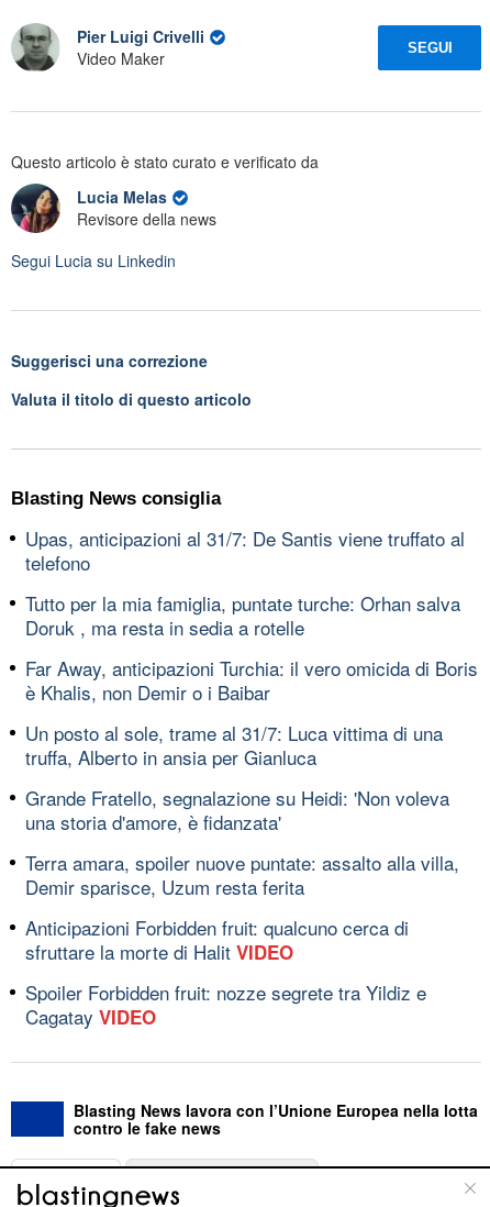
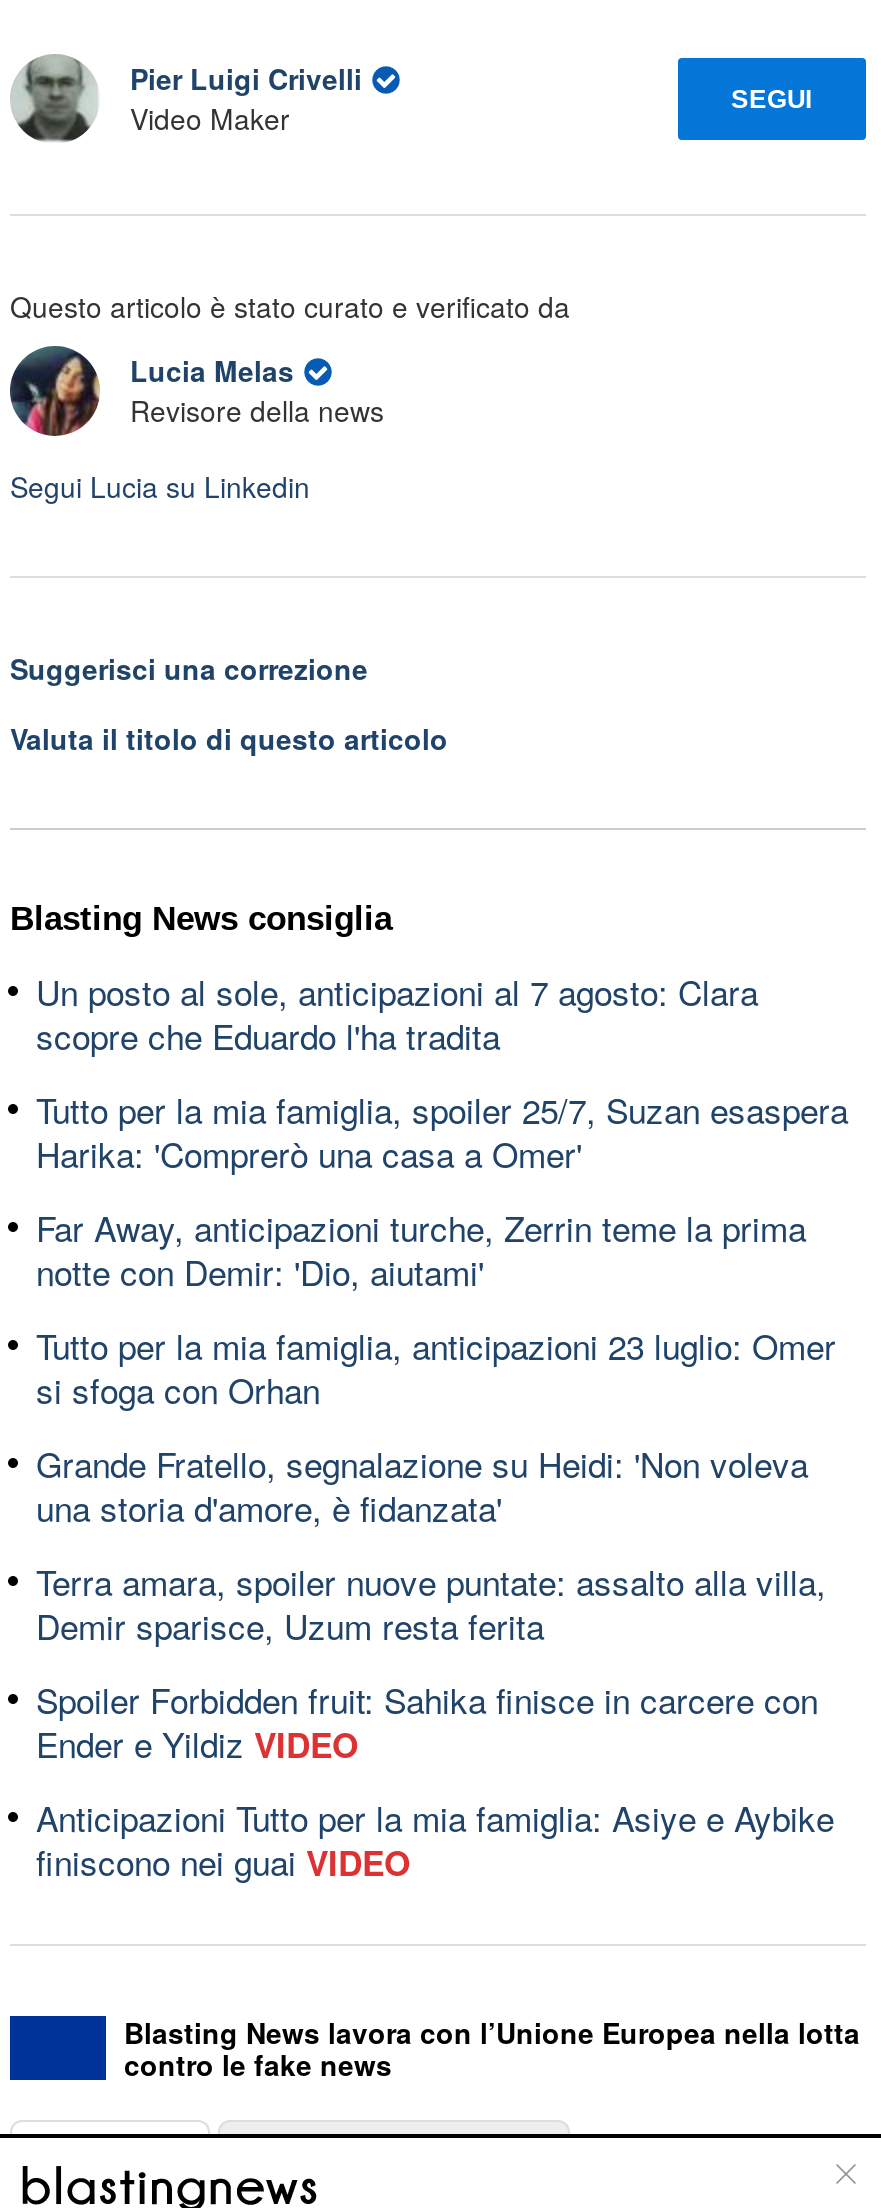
[25,524,465,575] Upas, anticipazioni al 31/7: De Santis viene truffato al | telefono -> [36,965,758,1059] Un posto al sole, anticipazioni al 7 agosto: Clara | scopre che Eduardo l'ha tradita
[25,589,460,640] Tutto per la mia famiglia, puntate turche: Orhan salva | Doruk , ma resta in sedia a rotelle -> [36,1083,848,1177] Tutto per la mia famiglia, spoiler 25/7, Suzan esaspera | Harika: 'Comprerò una casa a Omer'
[25,654,478,705] Far Away, anticipazioni Turchia: il vero omicida di Boris | è Khalis, non Demir o i Baibar -> [36,1201,806,1295] Far Away, anticipazioni turche, Zerrin teme la prima | notte con Demir: 'Dio, aiutami'
[25,718,443,770] Un posto al sole, trame al 31/7: Luca vittima di una | truffa, Alberto in ansia per Gianluca -> [36,1319,836,1413] Tutto per la mia famiglia, anticipazioni 23 luglio: Omer | si sfoga con Orhan
[25,913,409,965] Anticipazioni Forbidden fruit: qualcuno cerca di | sfruttare la morte di Halit VIDEO -> [36,1673,818,1767] Spoiler Forbidden fruit: Sahika finisce in carcere con | Ender e Yildiz VIDEO
[25,978,426,1029] Spoiler Forbidden fruit: nozze segrete tra Yildiz e | Cagatay VIDEO -> [36,1791,834,1885] Anticipazioni Tutto per la mia famiglia: Asiye e Aybike | finiscono nei guai VIDEO

